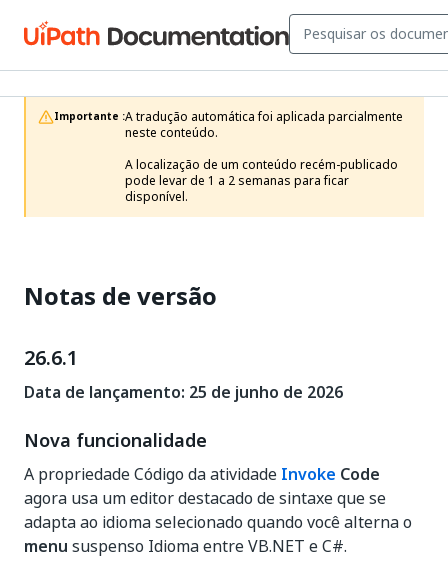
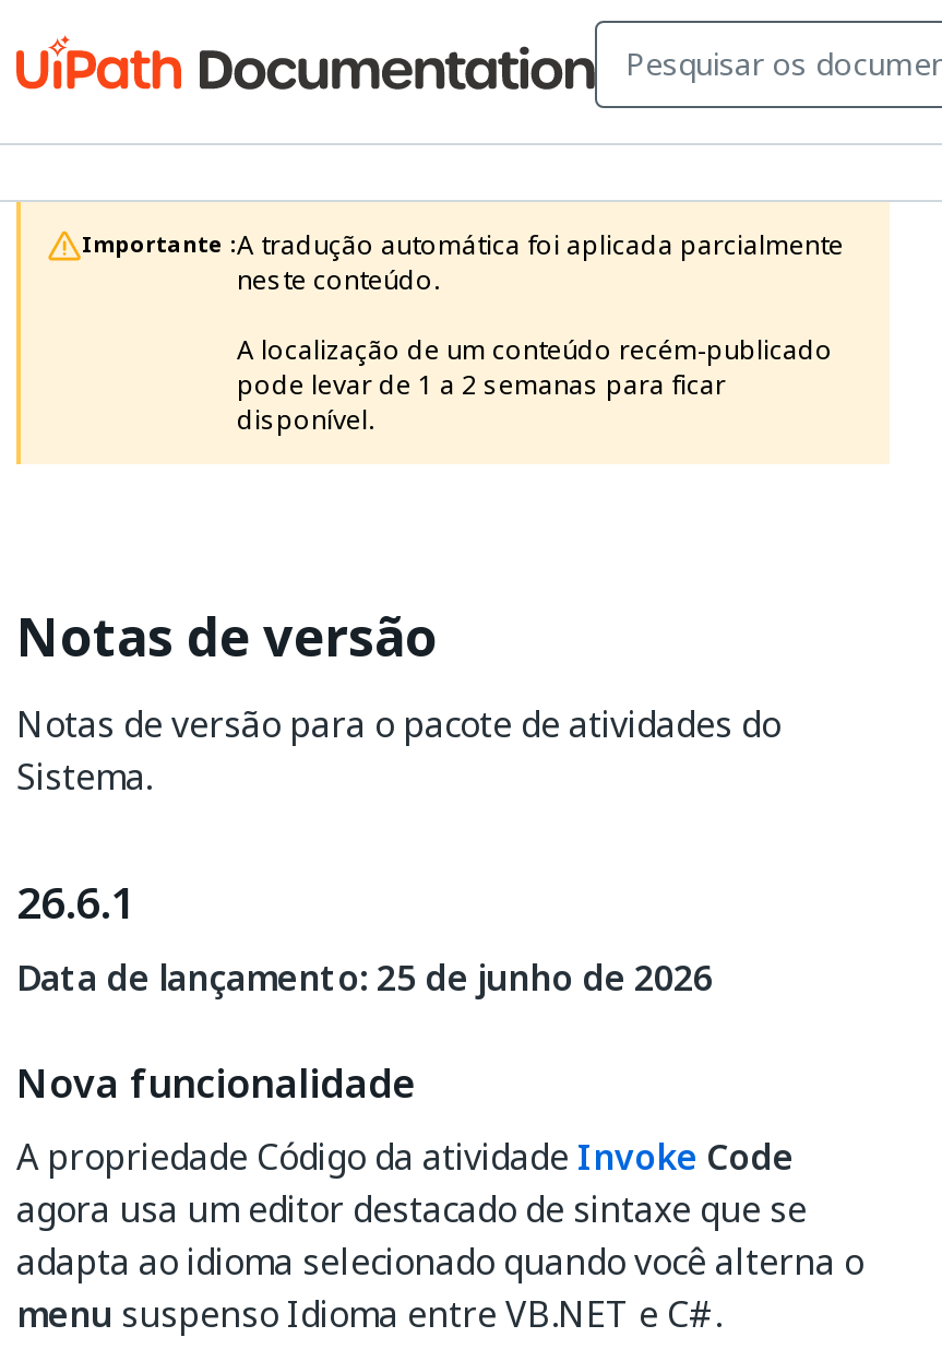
none -> [16,698,780,803] Notas de versão para o pacote de atividades do | Sistema.

